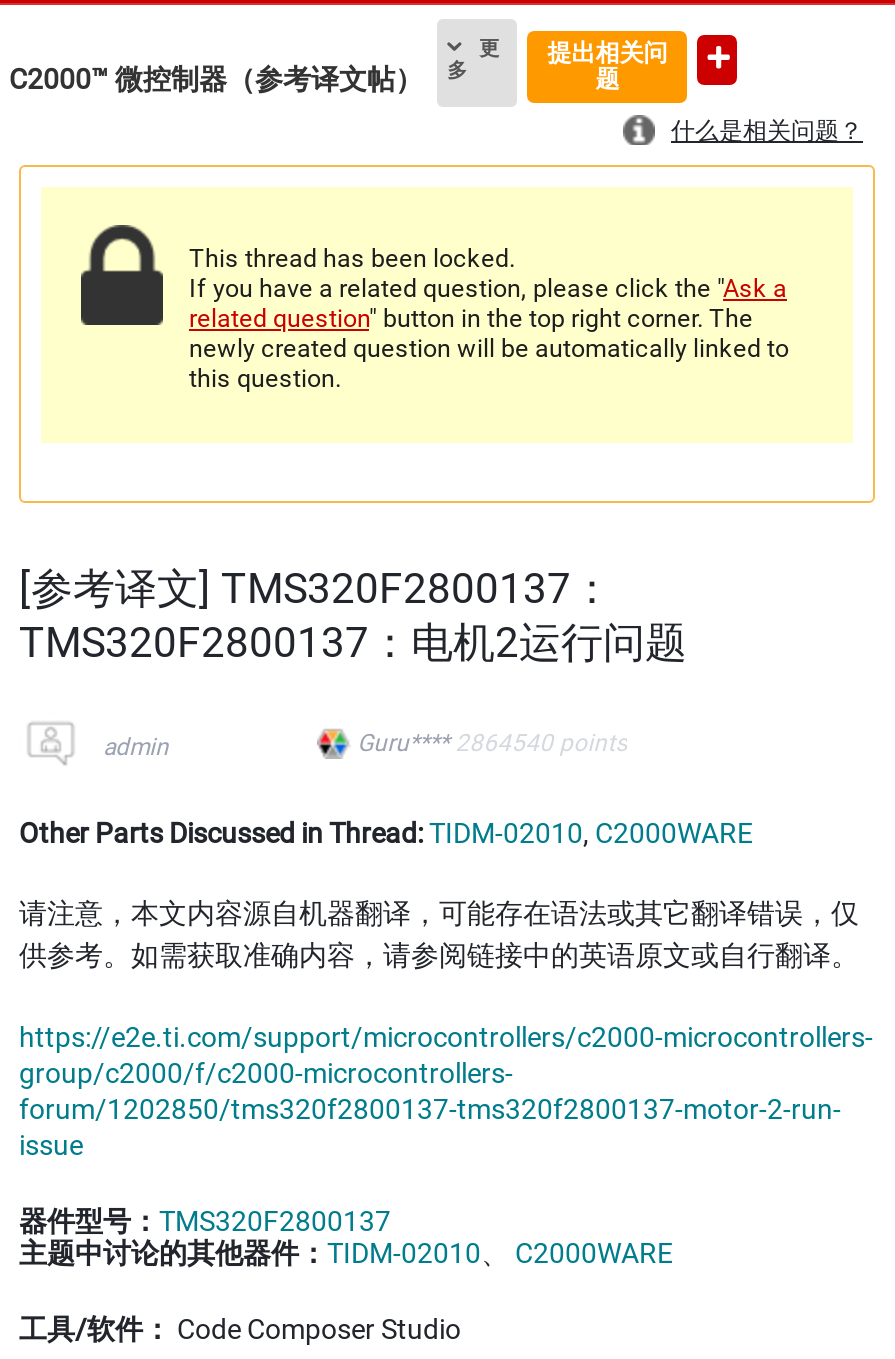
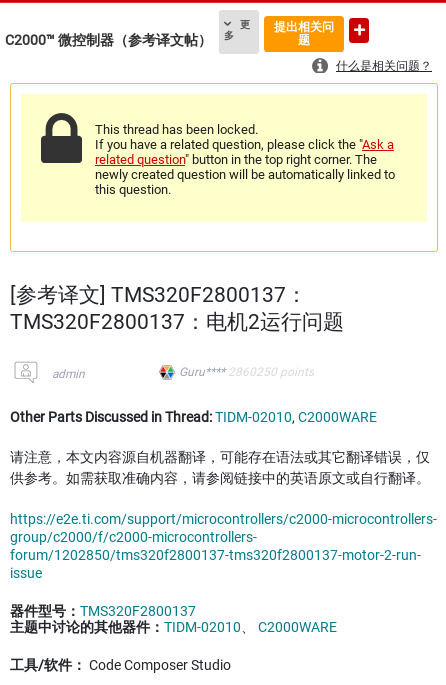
[357,729,627,757] Guru**** 2864540 points -> [179,365,314,379] Guru**** 2860250 points

